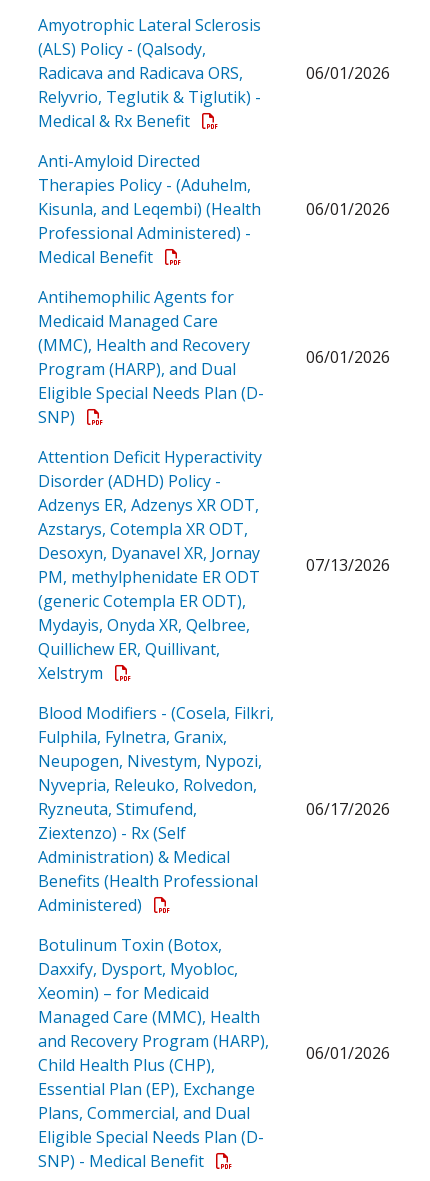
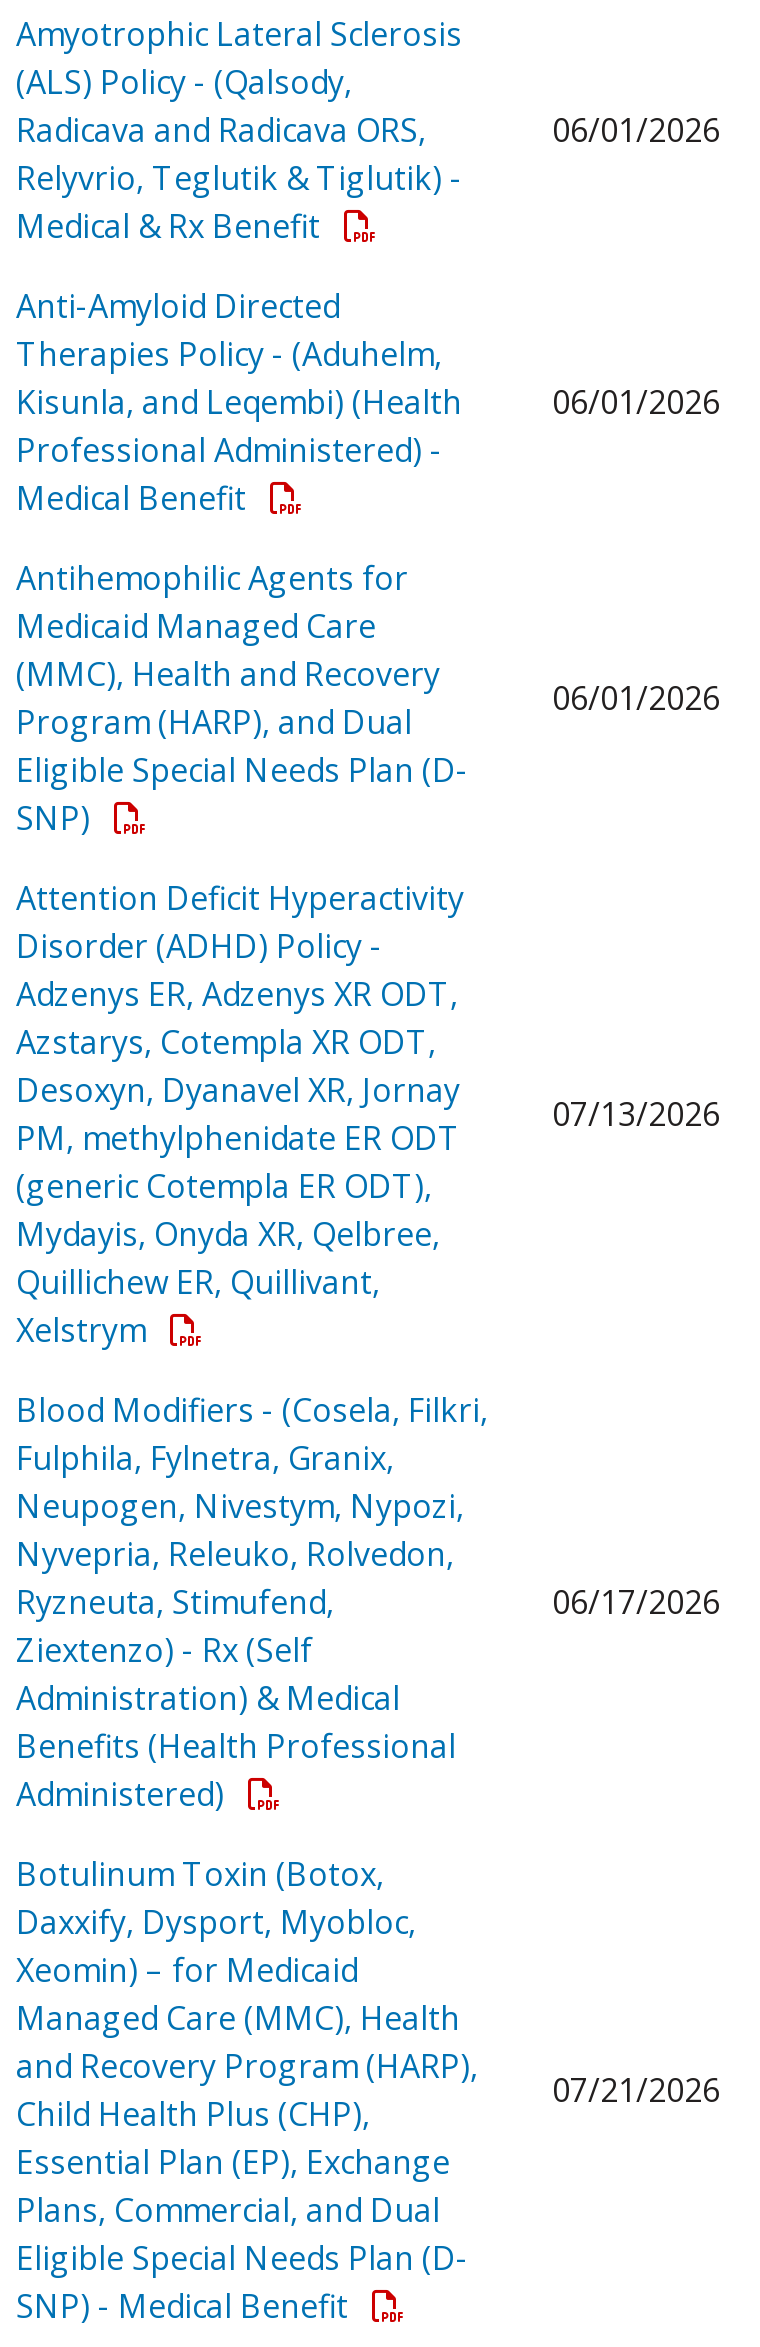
[306,1042,390,1064] 06/01/2026 -> [552,2067,720,2111] 07/21/2026

